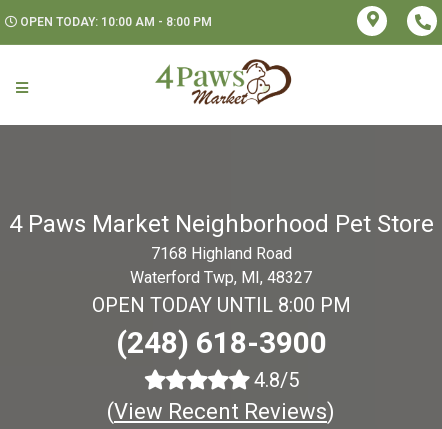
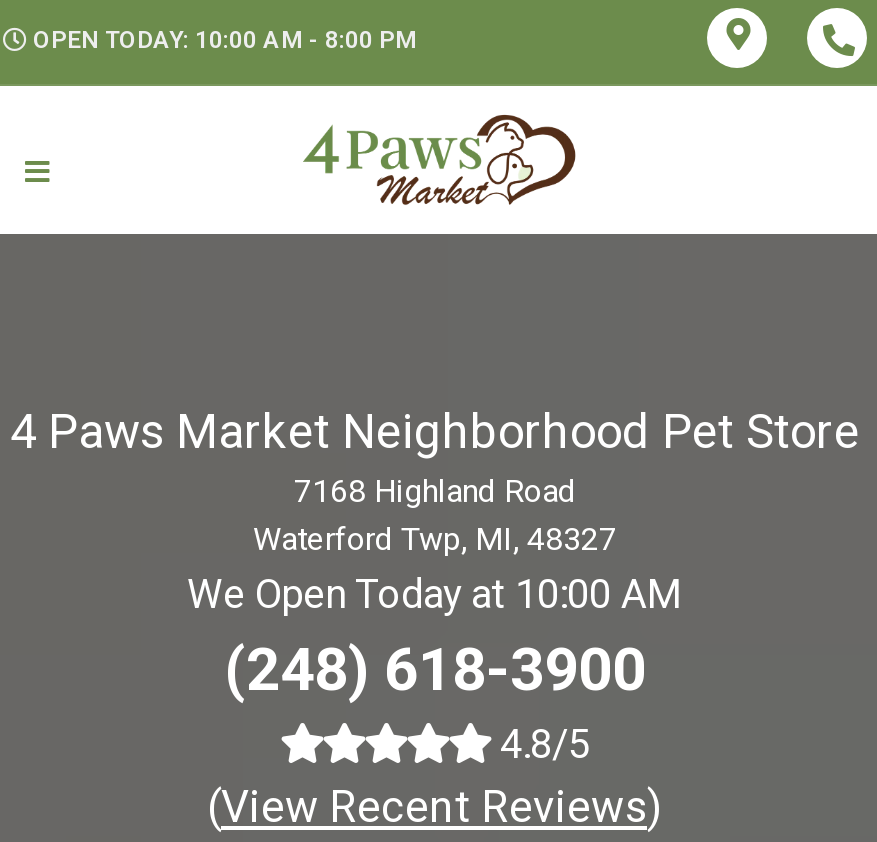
[91,293,350,317] OPEN TODAY UNTIL 8:00 PM -> [187,569,683,617] We Open Today at 10:00 AM

